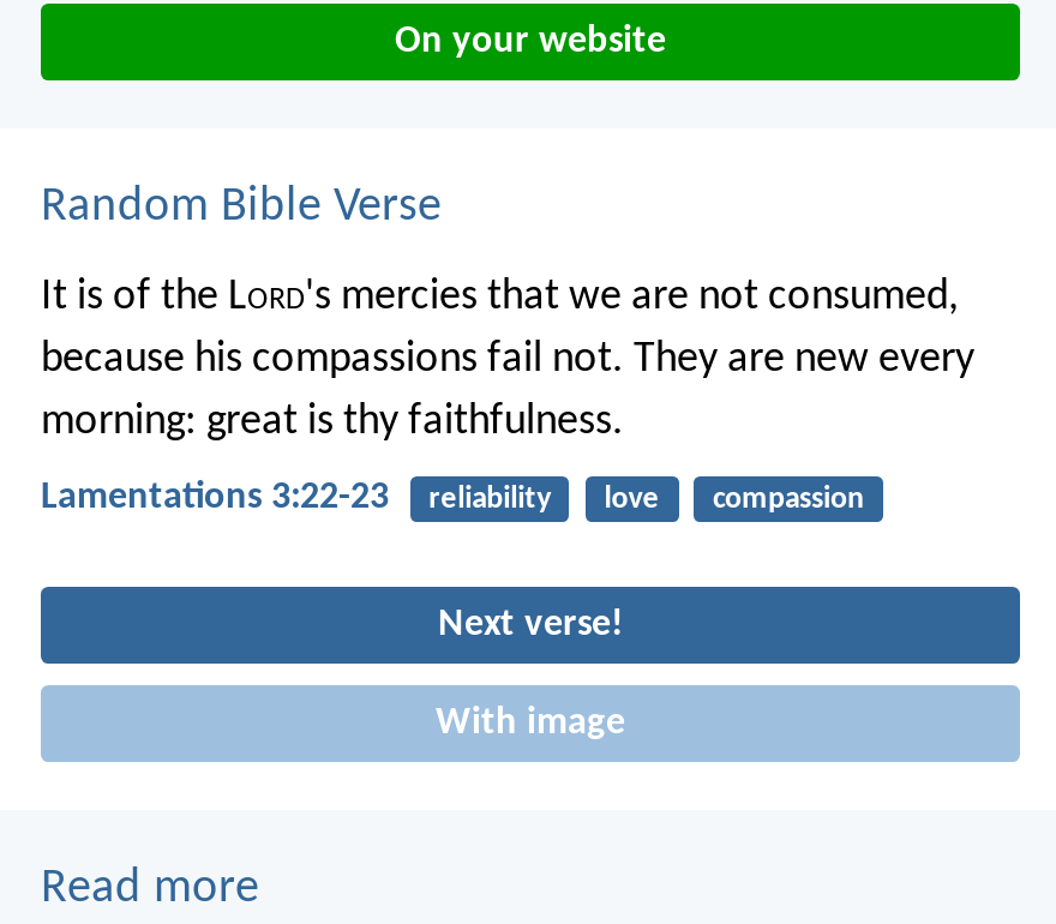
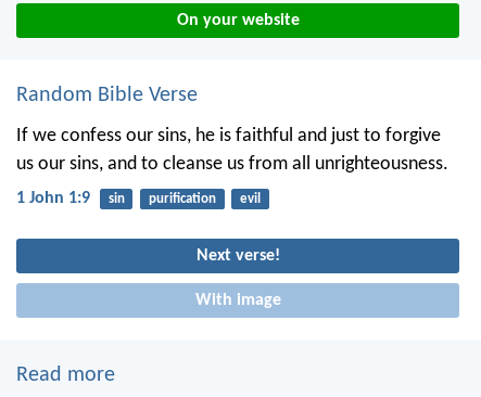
[41,275,974,446] It is of the Lord's mercies that we are not consumed, | because his compassions fail not. They are new every | morning: great is thy faithfulness. -> [16,126,448,175] If we confess our sins, he is faithful and just to forgive | us our sins, and to cleanse us from all unrighteousness.
[41,480,864,518] Lamentations 3:22-23 | reliability | love | compassion -> [16,190,261,208] 1 John 1:9 | sin | purification | evil

